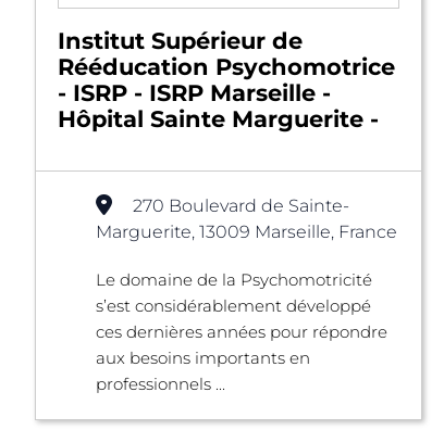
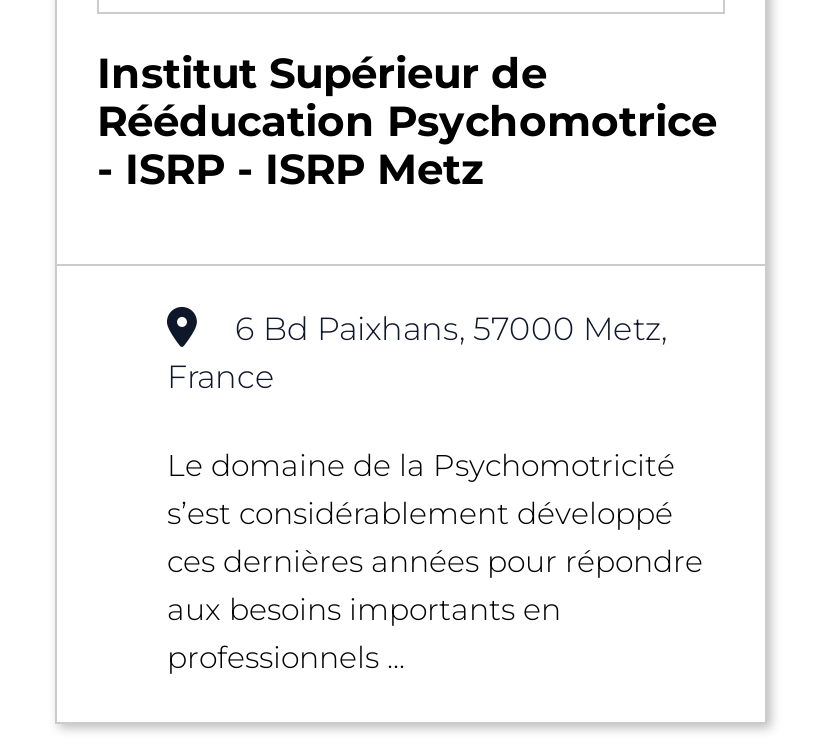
[58,79,379,132] - ISRP - ISRP Marseille - | Hôpital Sainte Marguerite - -> [97,143,483,193] - ISRP - ISRP Metz
[96,195,397,242] 270 Boulevard de Sainte- | Marguerite, 13009 Marseille, France -> [167,309,667,395] 6 Bd Paixhans, 57000 Metz, | France

